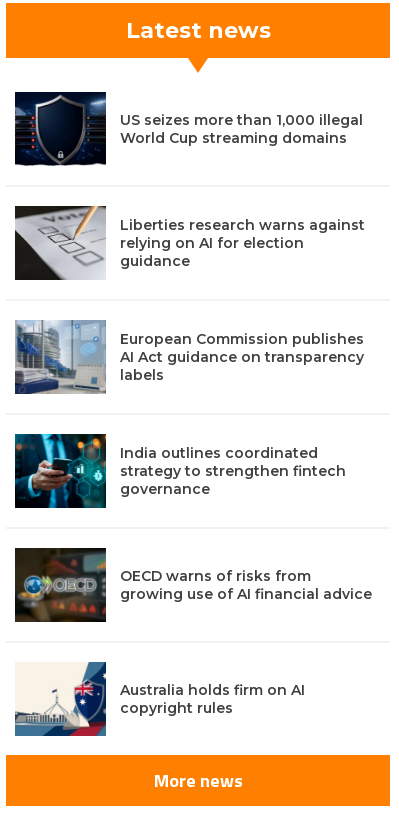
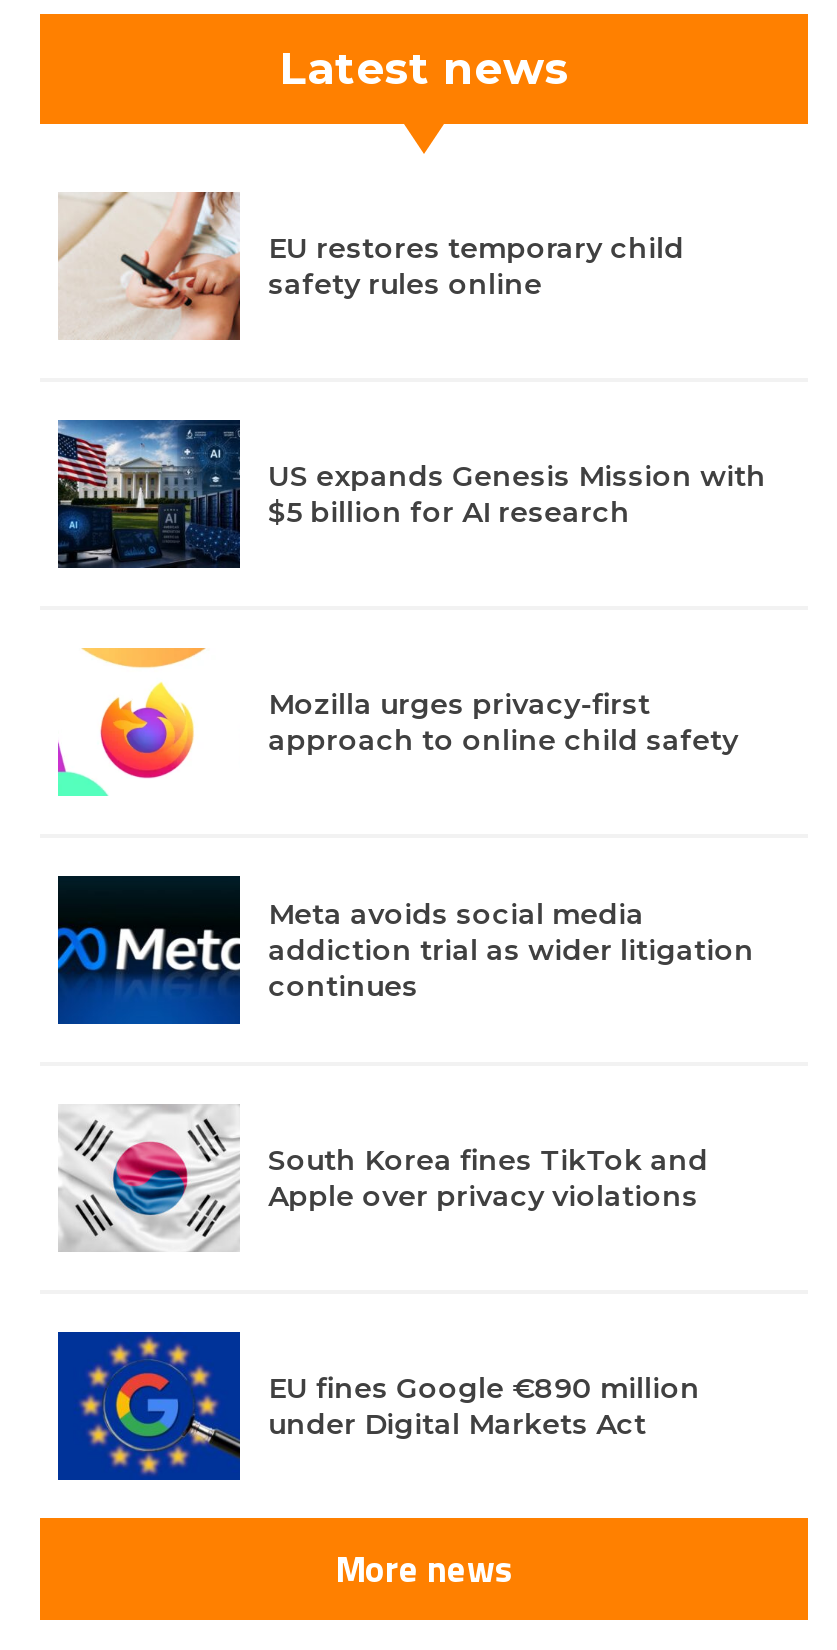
[14,91,363,166] [image] | US seizes more than 1,000 illegal | World Cup streaming domains -> [58,190,684,342] [image] | EU restores temporary child | safety rules online
[14,205,365,280] [image] | Liberties research warns against | relying on AI for election | guidance -> [56,418,766,570] [image] | US expands Genesis Mission with | $5 billion for AI research
[14,319,364,395] [image] | European Commission publishes | AI Act guidance on transparency | labels -> [56,646,738,798] [image] | Mozilla urges privacy-first | approach to online child safety
[14,433,346,509] [image] | India outlines coordinated | strategy to strengthen fintech | governance -> [56,874,754,1026] [image] | Meta avoids social media | addiction trial as wider litigation | continues
[14,547,372,623] [image] | OECD warns of risks from | growing use of AI financial advice -> [58,1104,708,1252] [image] | South Korea fines TikTok and | Apple over privacy violations
[14,662,305,737] [image] | Australia holds firm on AI | copyright rules -> [56,1330,700,1482] [image] | EU fines Google €890 million | under Digital Markets Act

